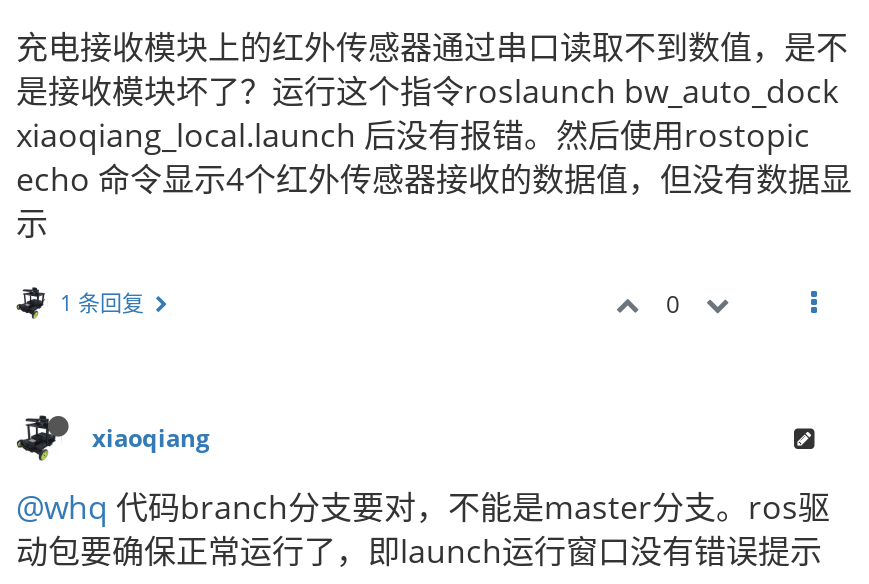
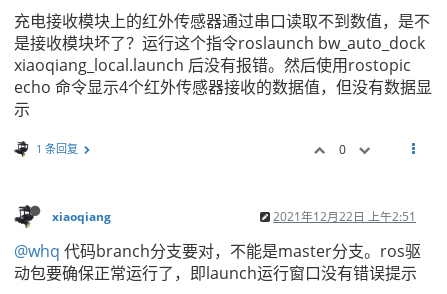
none -> [273,208,416,224] 2021年12月22日 上午2:51

